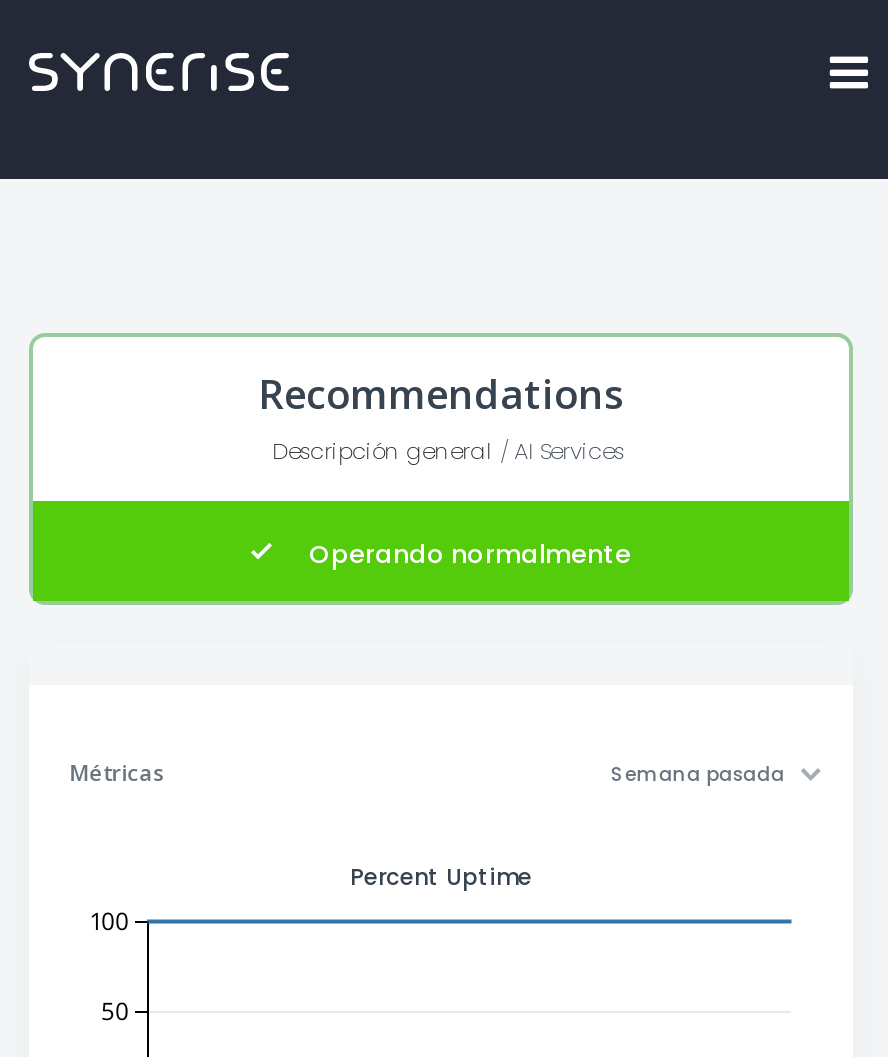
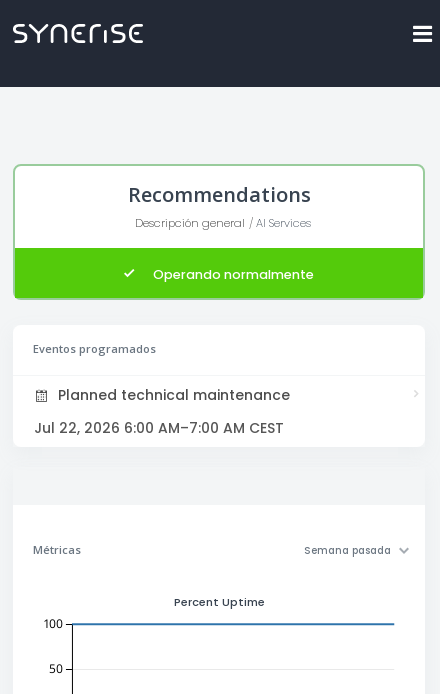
none -> [33,341,290,438] Eventos programados | Planned technical maintenance | Jul 22, 2026 6:00 AM–7:00 AM CEST

